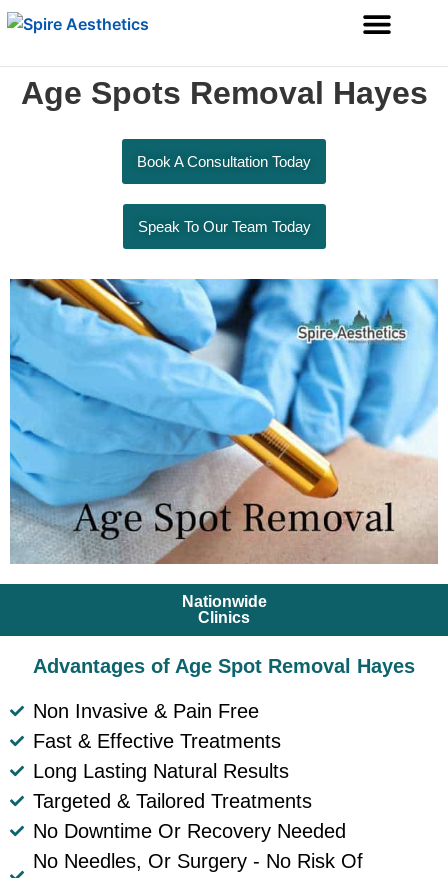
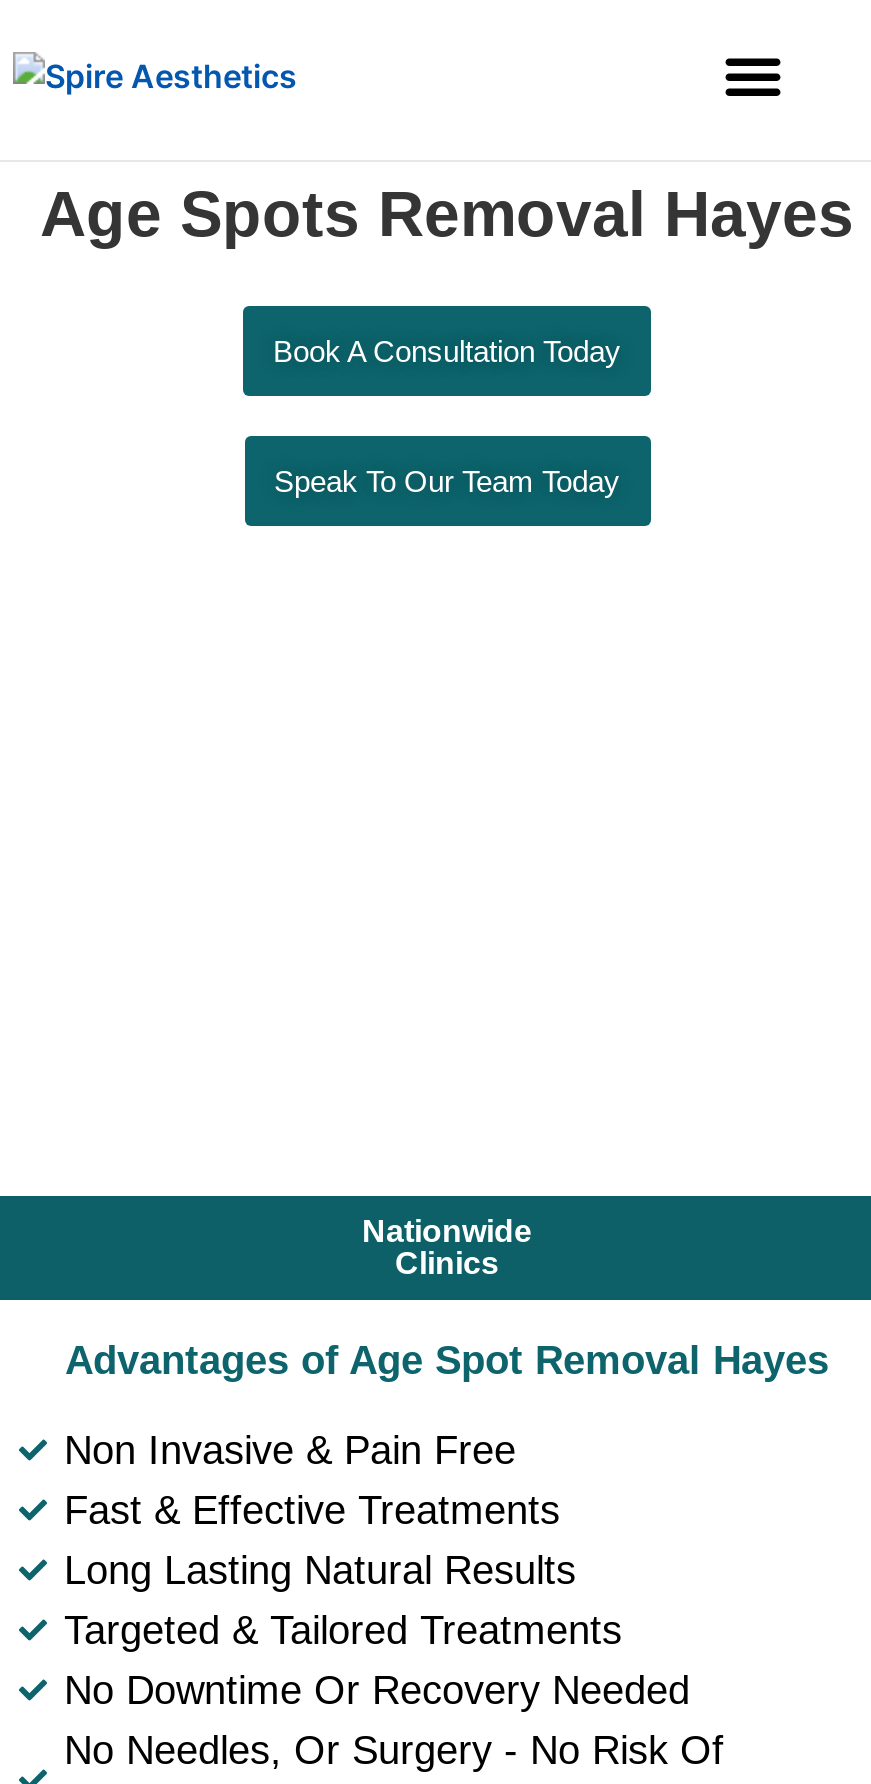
[9,278,439,565] [image] -> none

